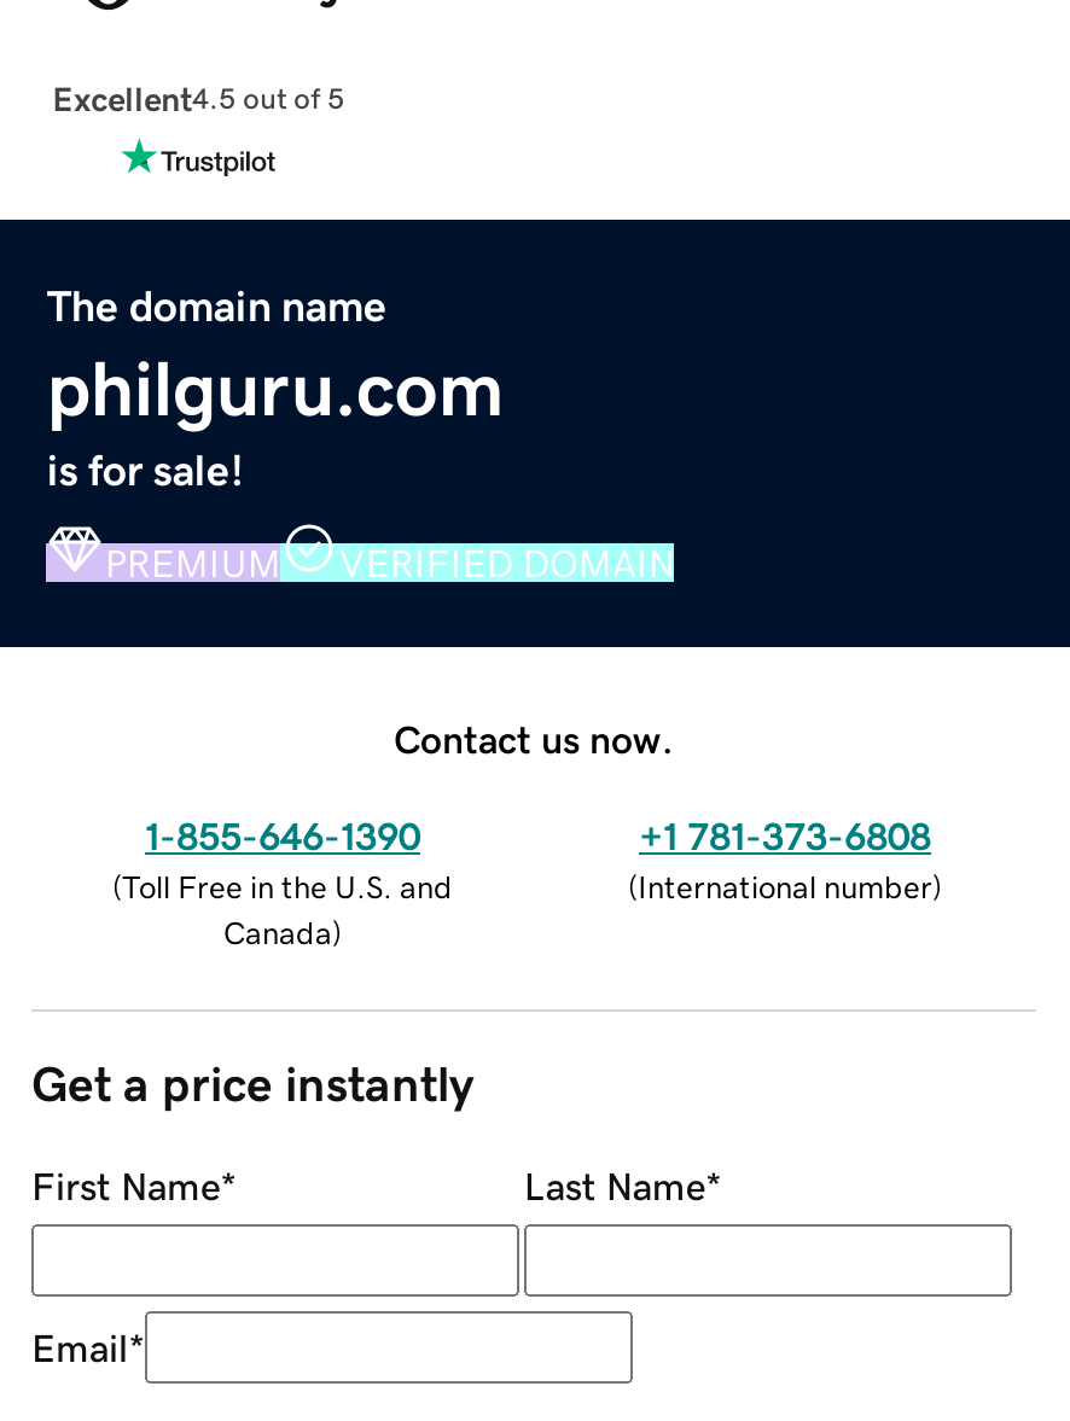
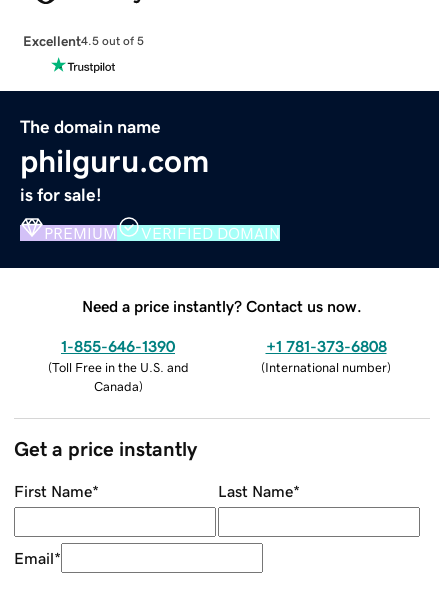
[394,719,674,757] Contact us now. -> [82,298,362,314] Need a price instantly? Contact us now.

